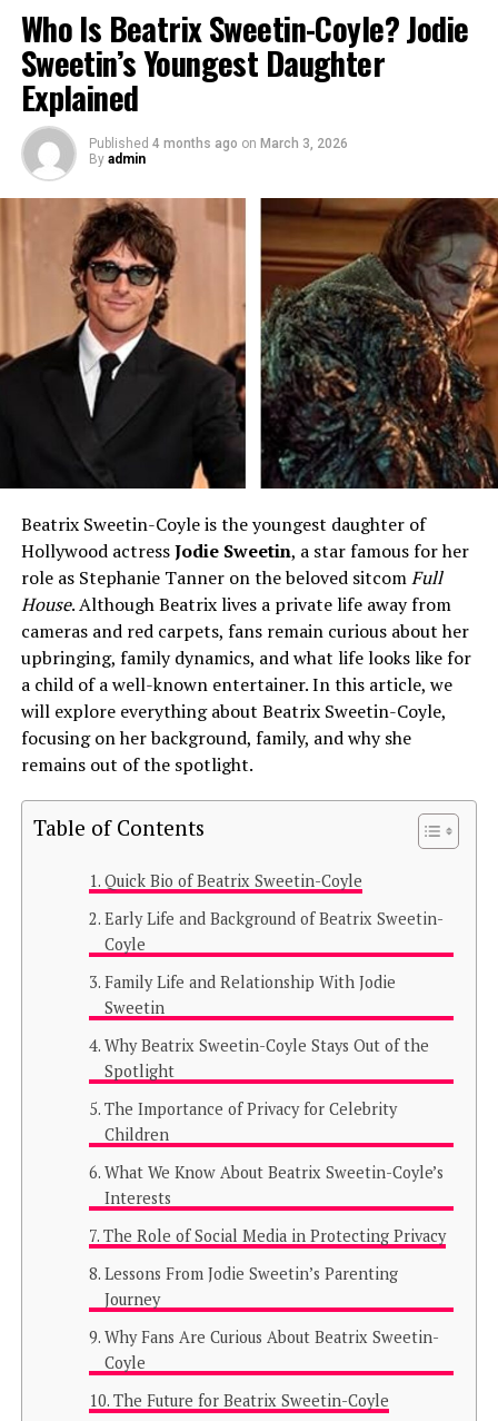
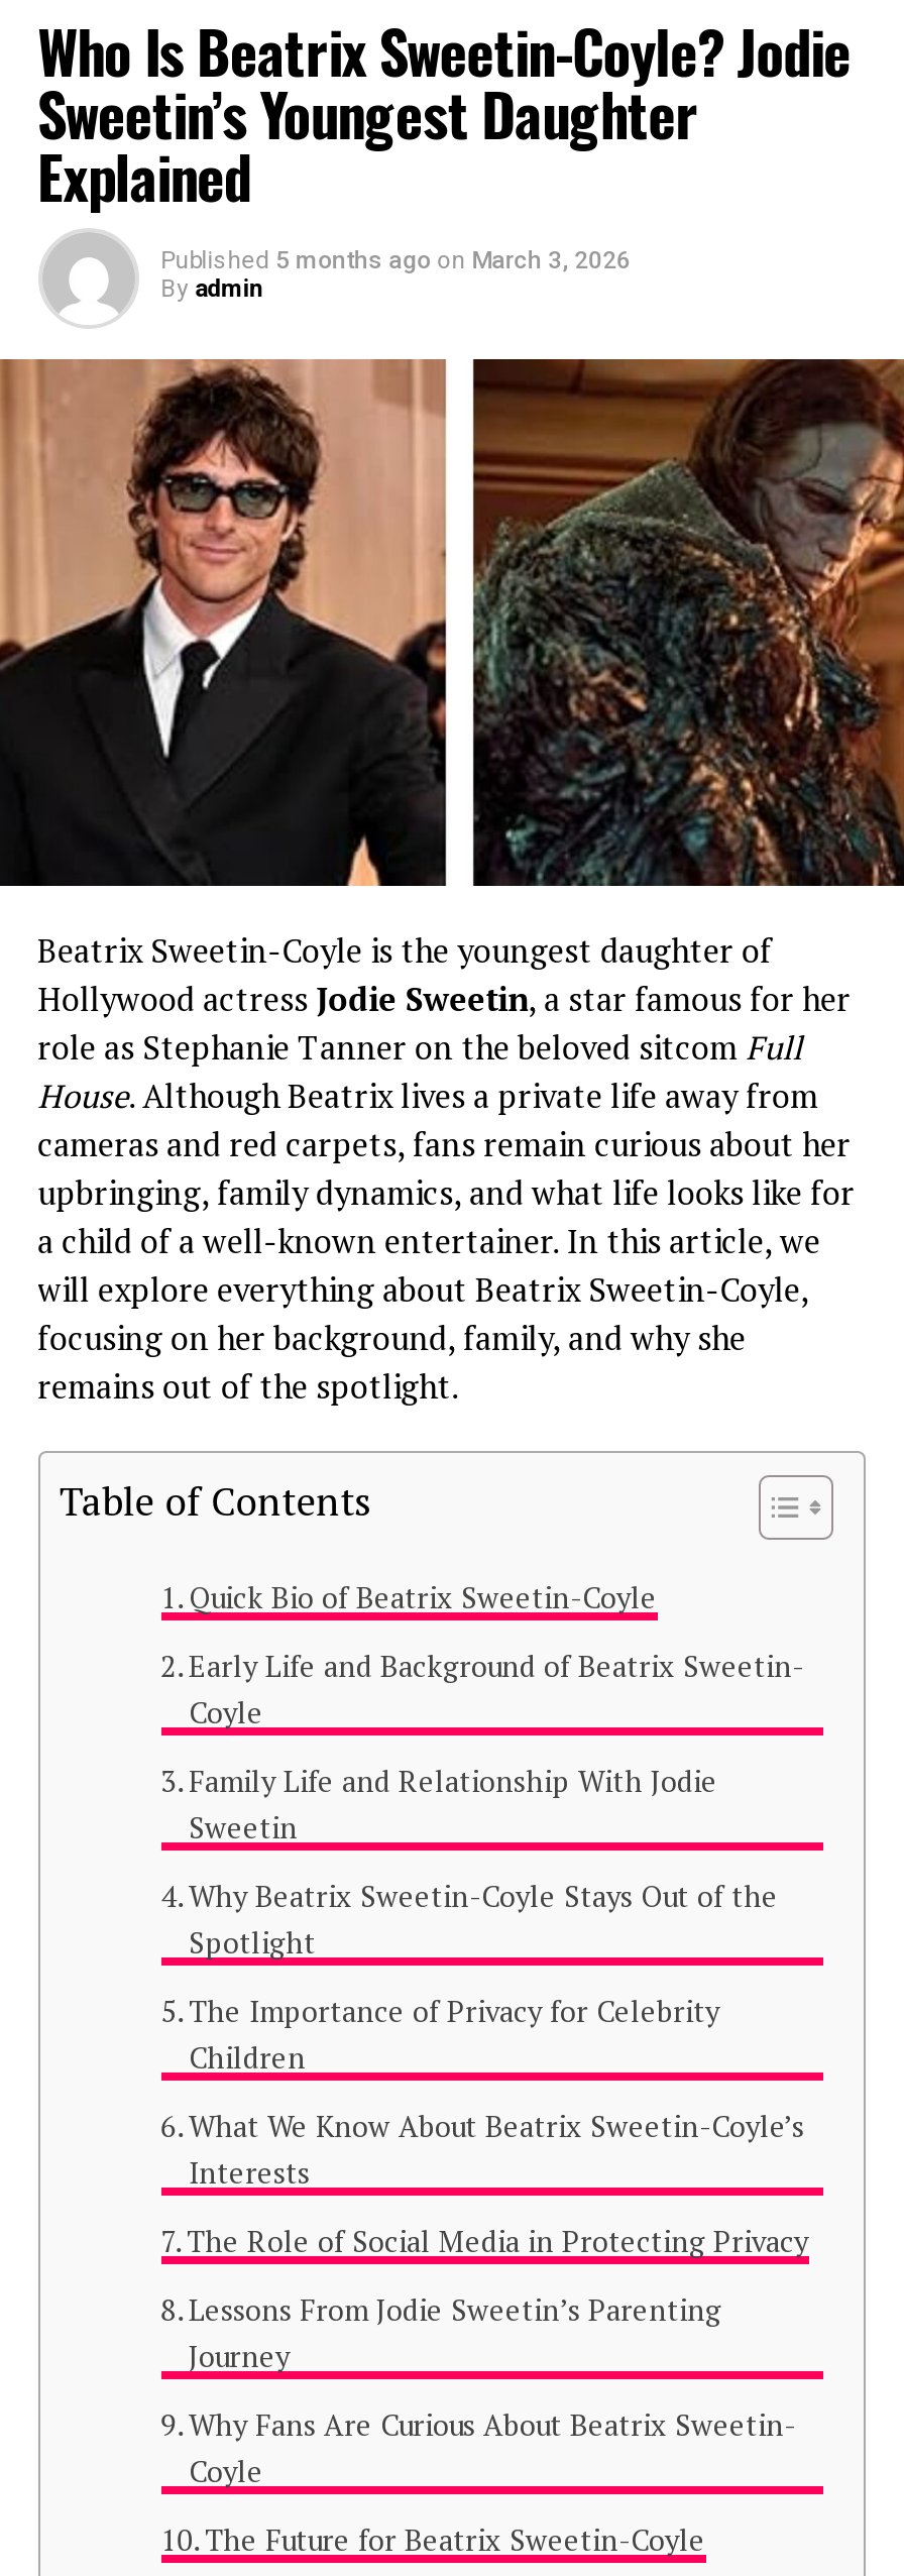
[89,136,348,151] Published 4 months ago on March 3, 2026 -> [161,246,631,274] Published 5 months ago on March 3, 2026

